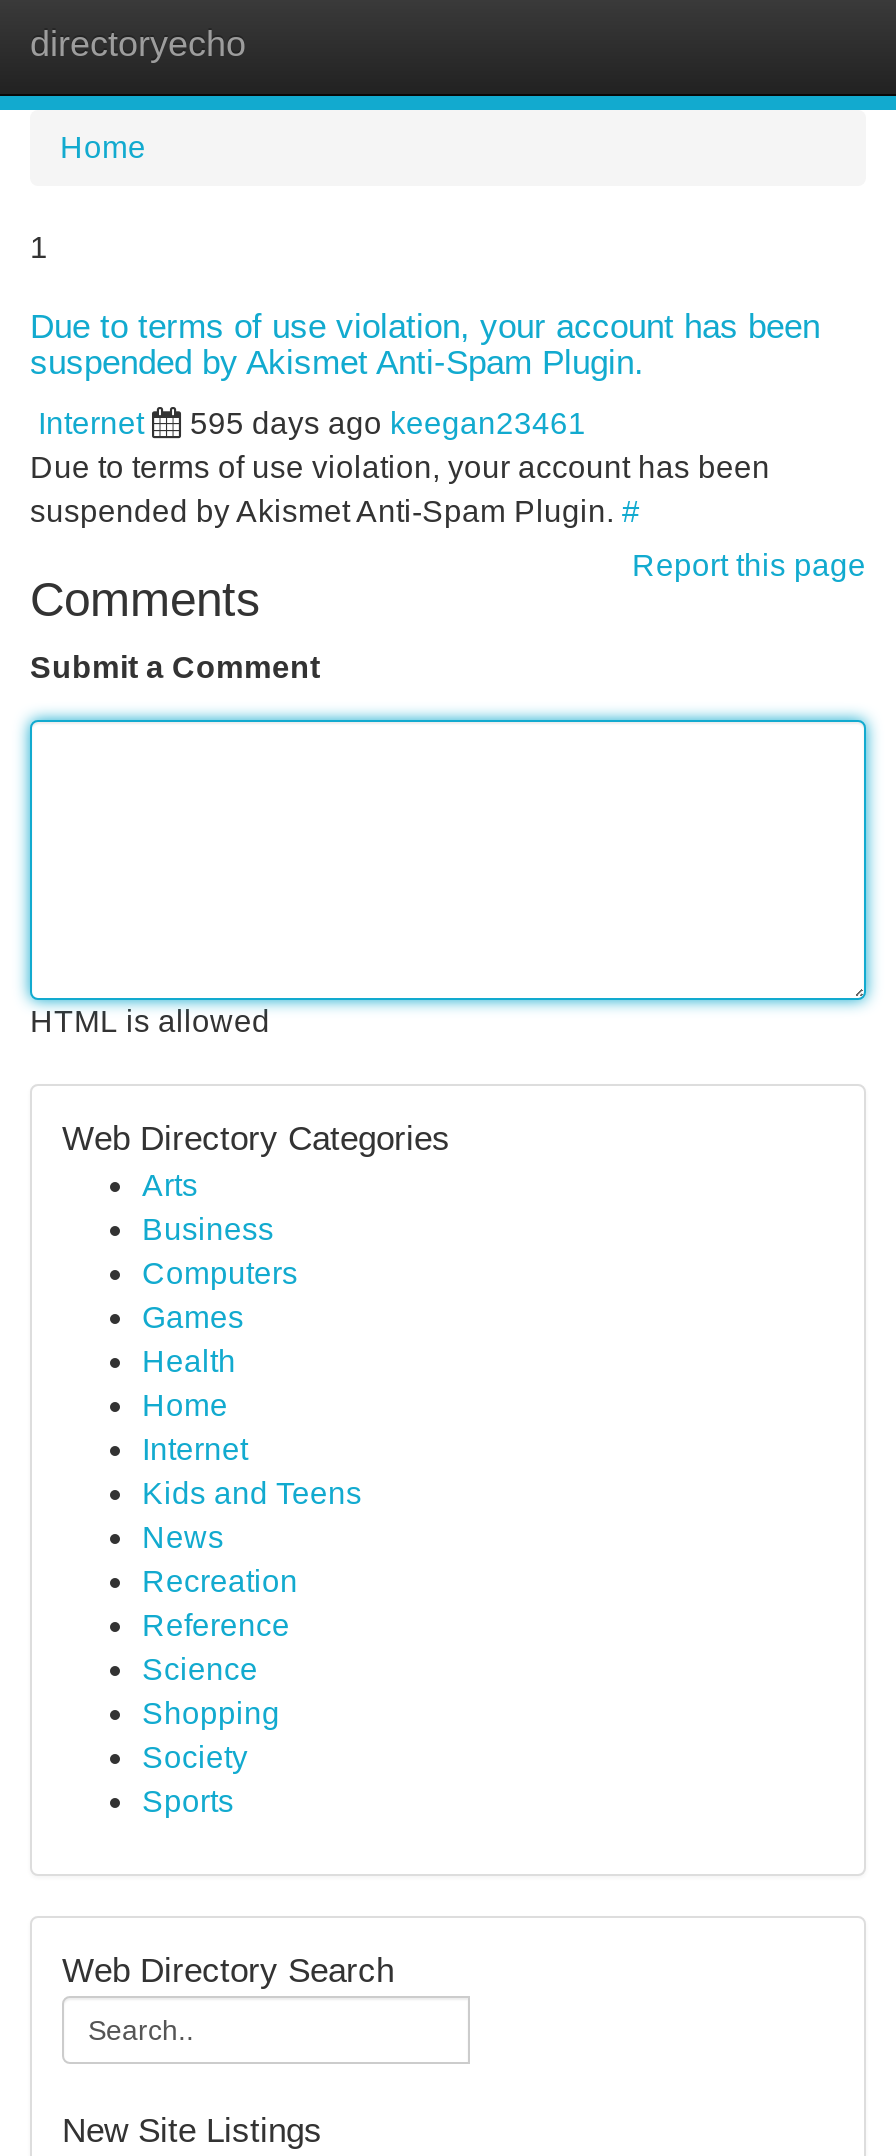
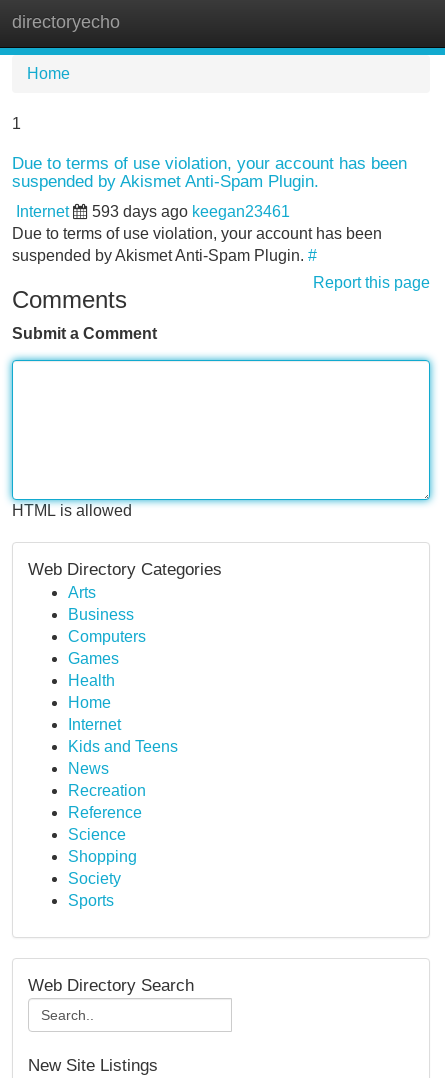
[190,406,586,440] 595 days ago keegan23461 -> [92,203,290,220] 593 days ago keegan23461

